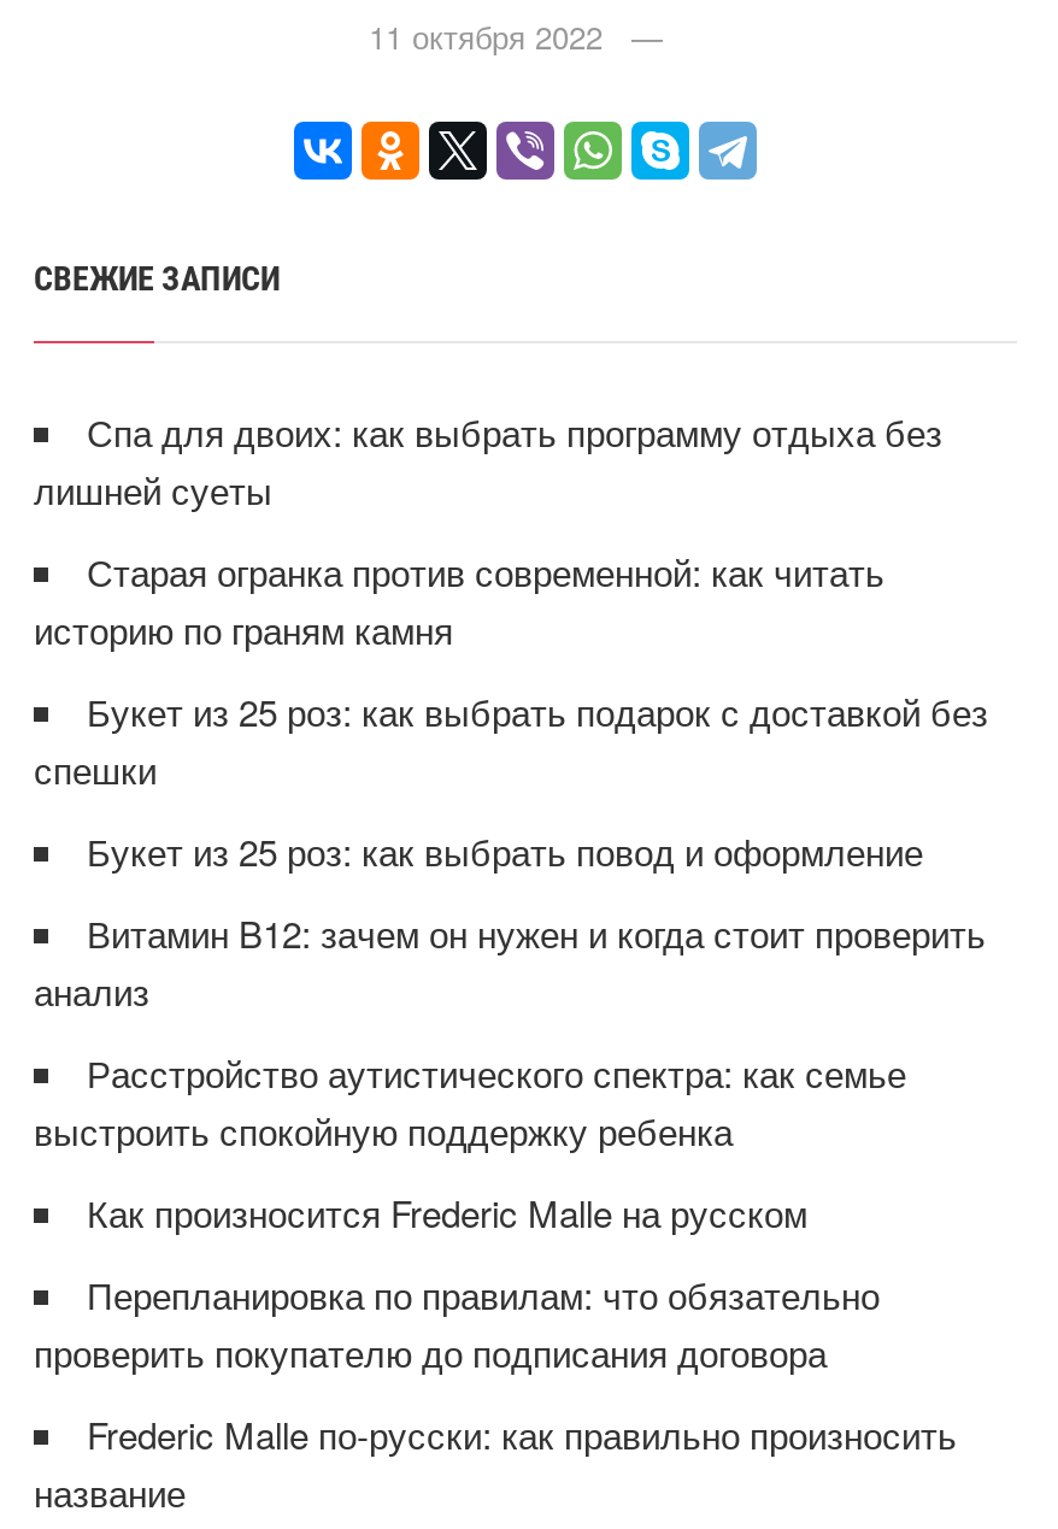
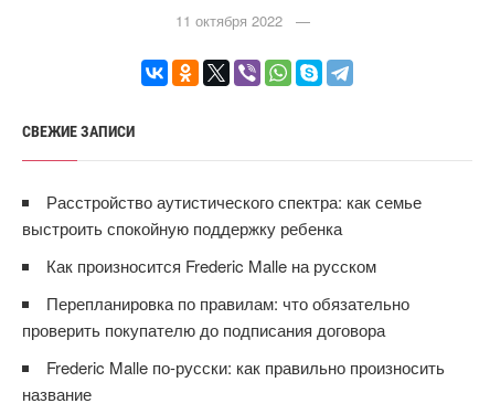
[34,406,988,1016] Спа для двоих: как выбрать программу отдыха без | лишней суеты | Старая огранка против современной: как читать | историю по граням камня | Букет из 25 роз: как выбрать подарок с доставкой без | спешки | Букет из 25 роз: как выбрать повод и оформление | Витамин B12: зачем он нужен и когда стоит проверить | анализ -> none

